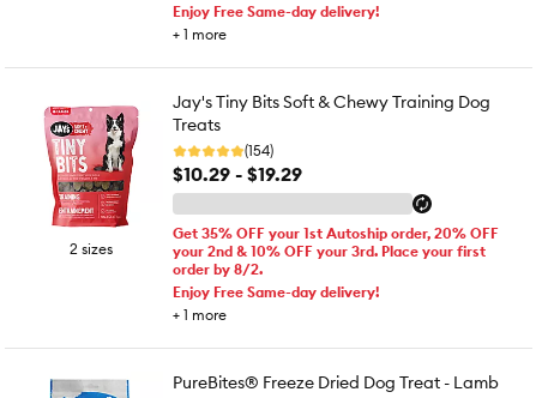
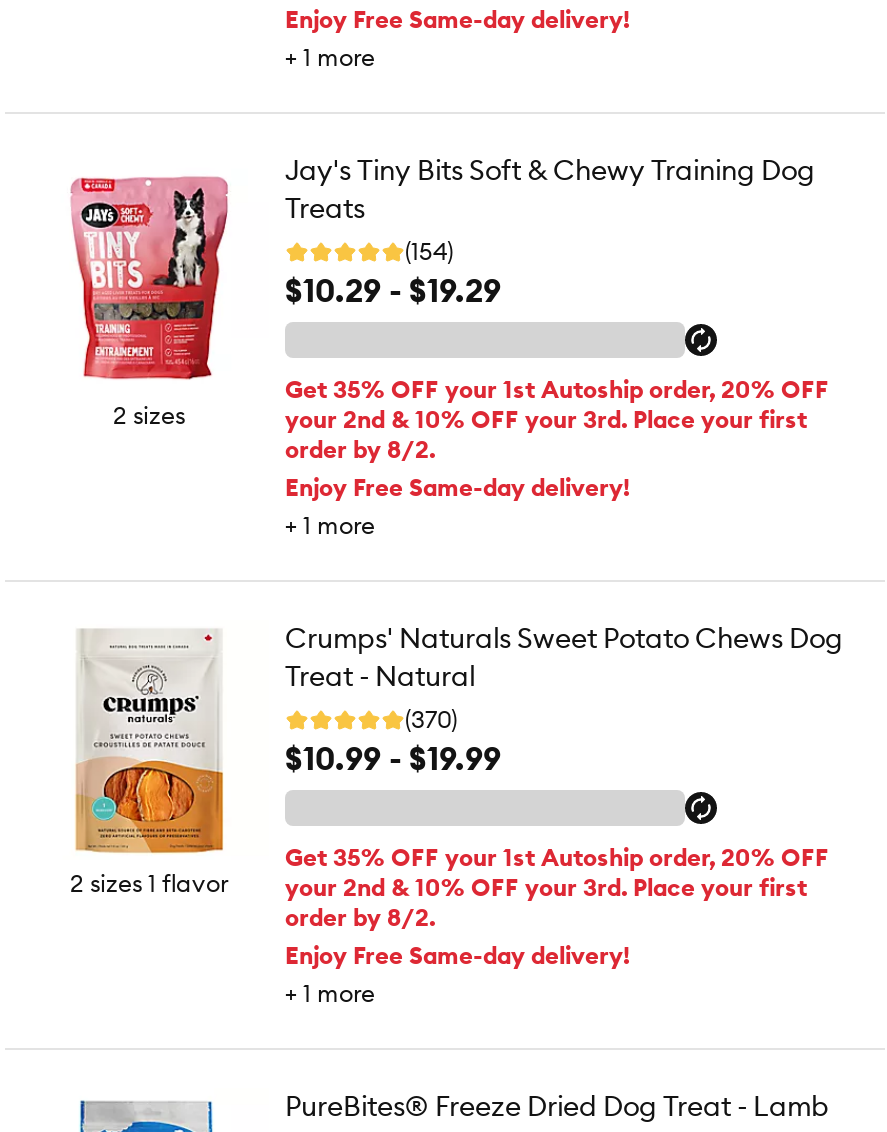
none -> [70,630,228,898] [image] | 2 sizes 1 flavor
none -> [285,620,843,1008] Crumps' Naturals Sweet Potato Chews Dog | Treat - Natural | (370) | $10.99 - $19.99 | Get 35% OFF your 1st Autoship order, 20% OFF | your 2nd & 10% OFF your 3rd. Place your first | order by 8/2. | Enjoy Free Same-day delivery! | + 1 more

